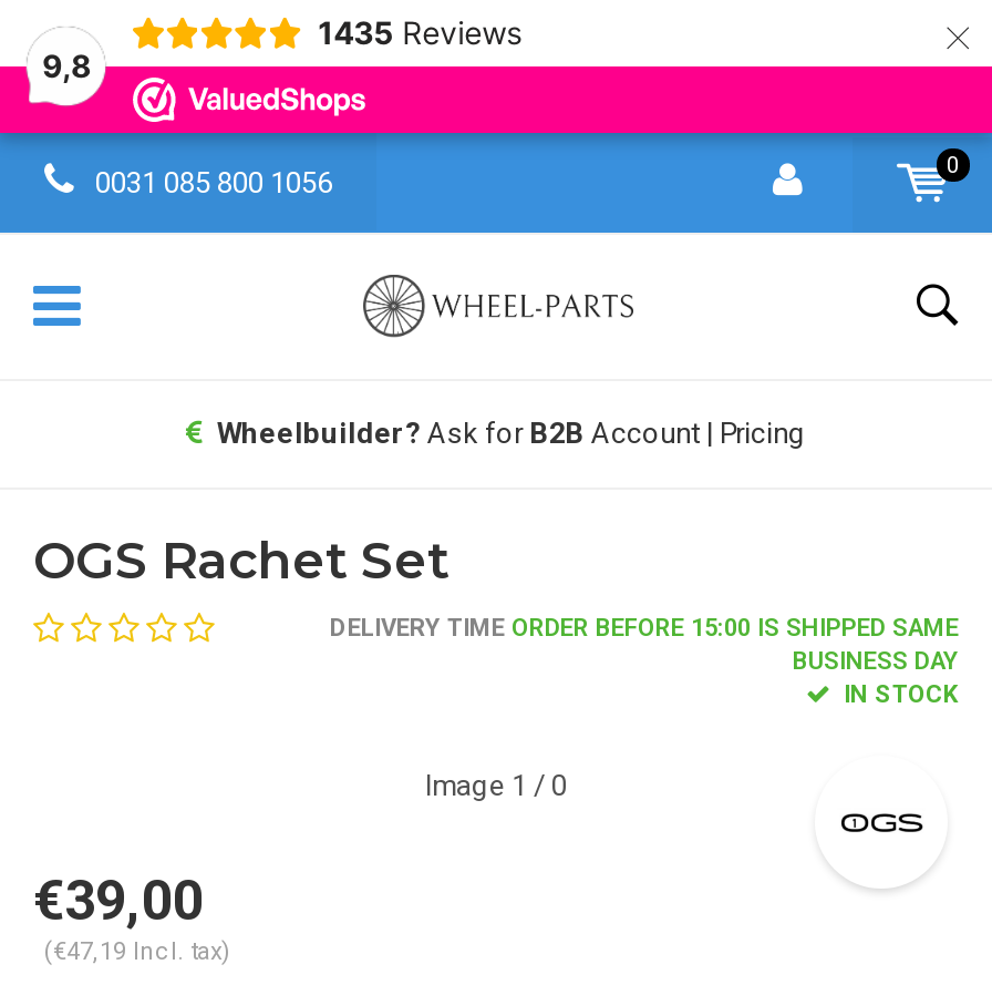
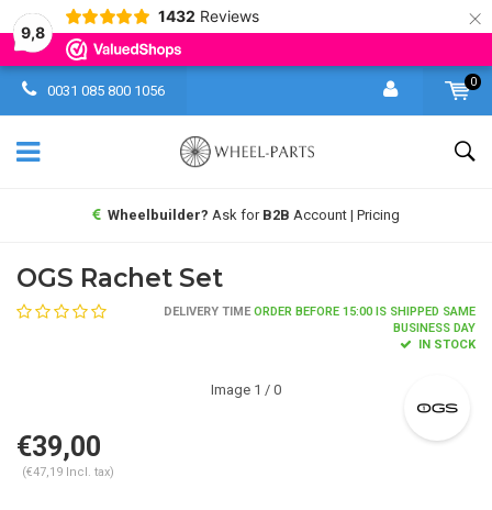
[318,13,522,51] 1435 Reviews -> [158,7,259,25] 1432 Reviews

